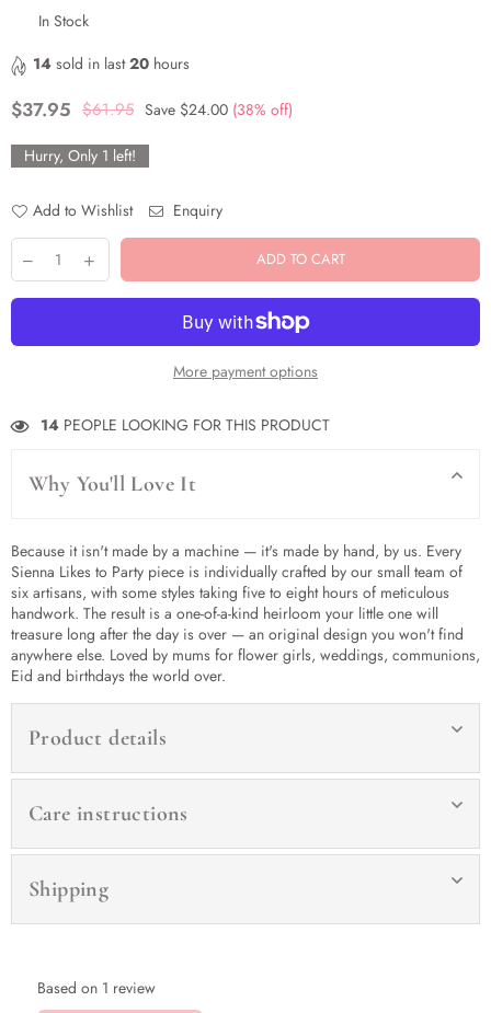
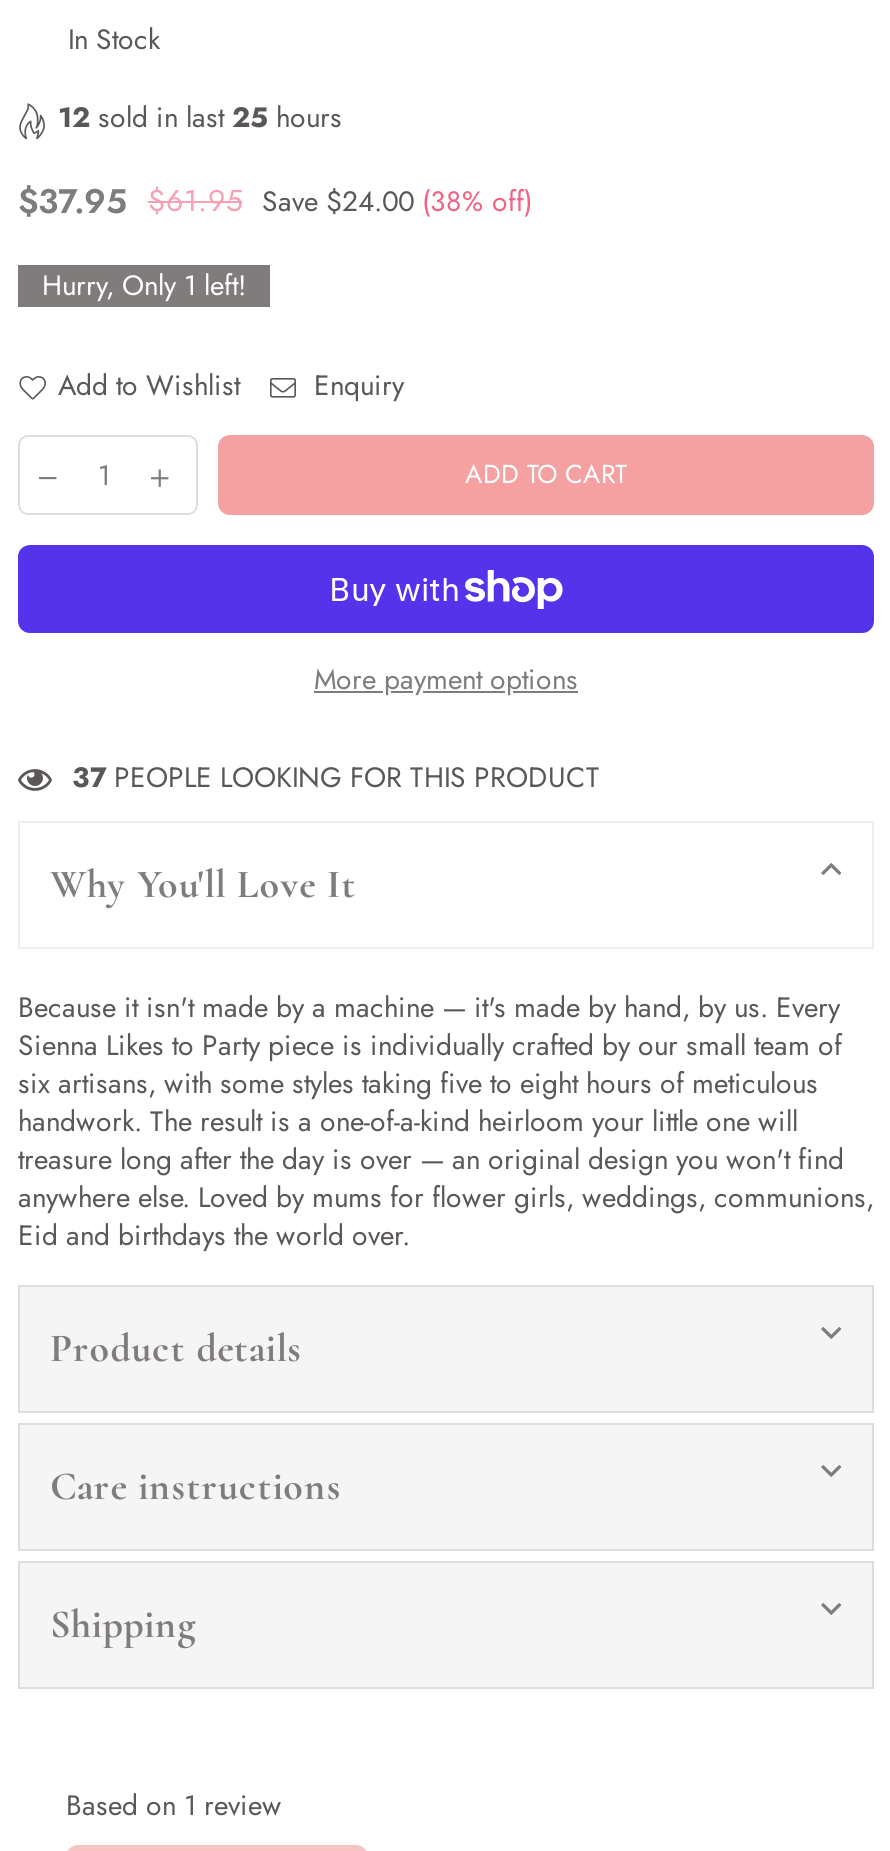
[33,53,190,74] 14 sold in last 20 hours -> [58,97,342,137] 12 sold in last 25 hours
[41,414,330,436] 14 PEOPLE LOOKING FOR THIS PRODUCT -> [72,757,600,797] 37 PEOPLE LOOKING FOR THIS PRODUCT

